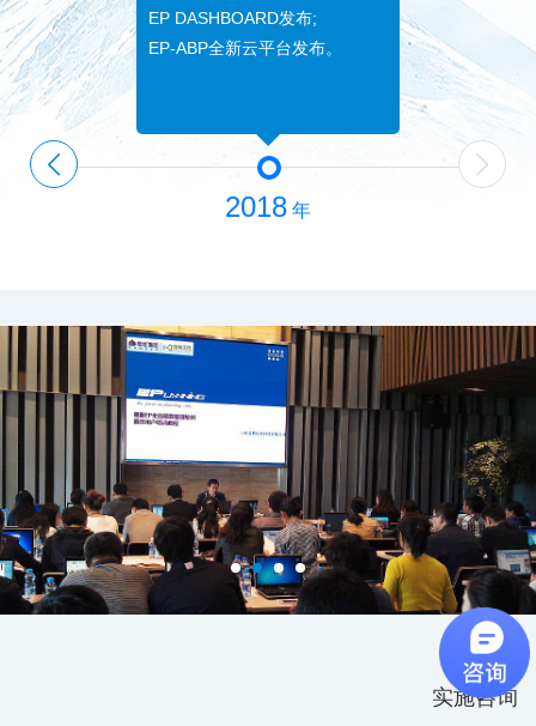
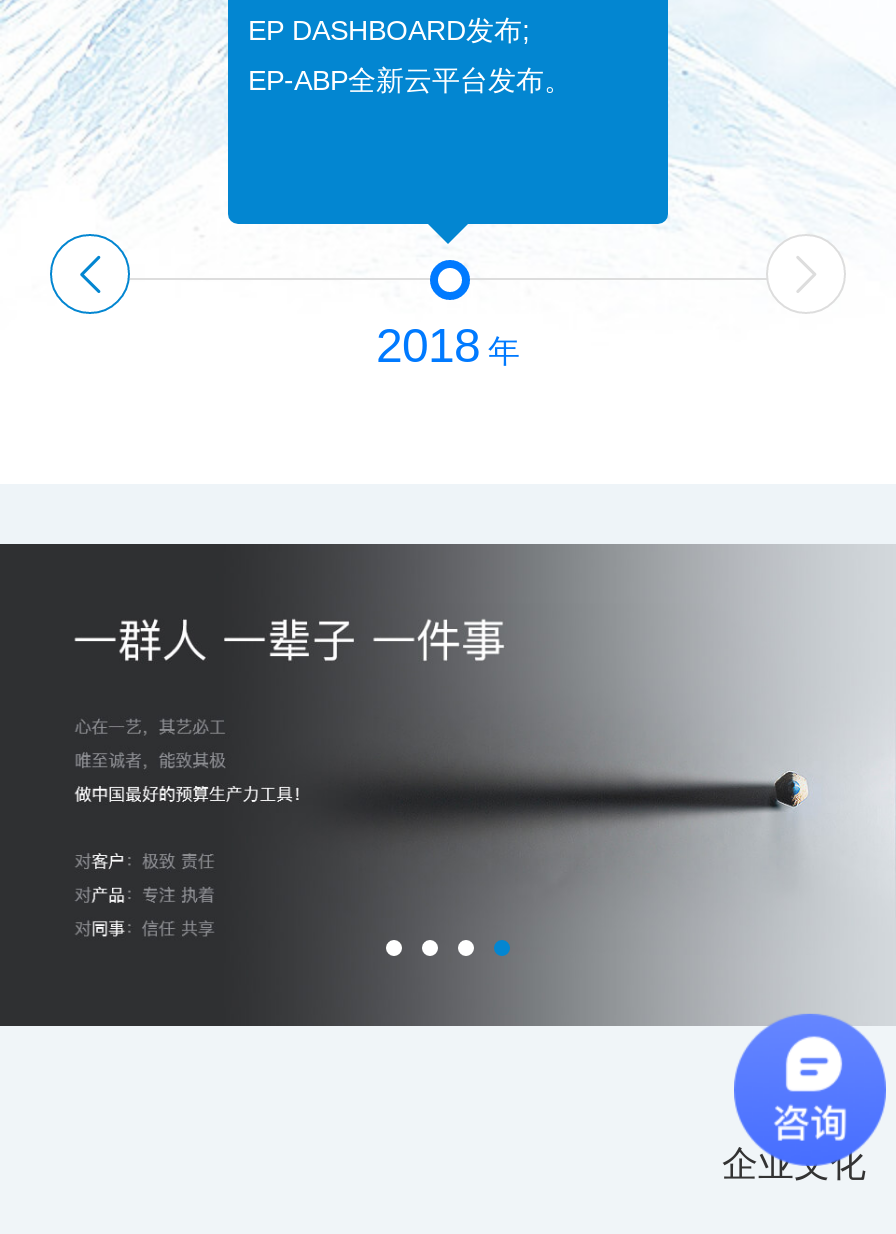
[4,325,532,616] [image] -> [6,542,890,1026] [image]

